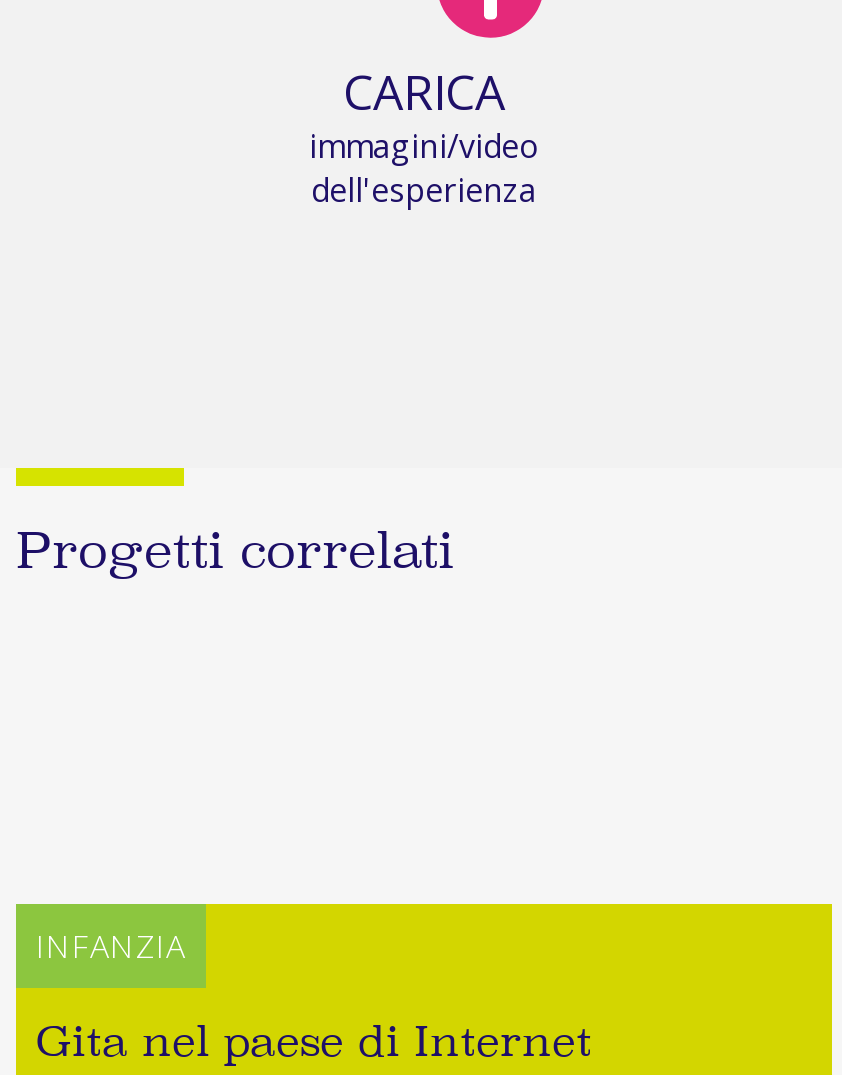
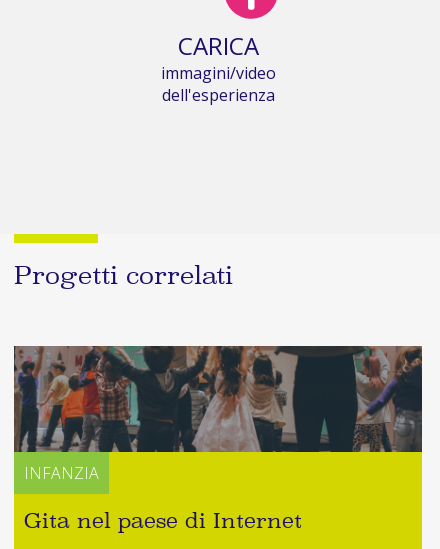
none -> [13,345,423,453] [image]

